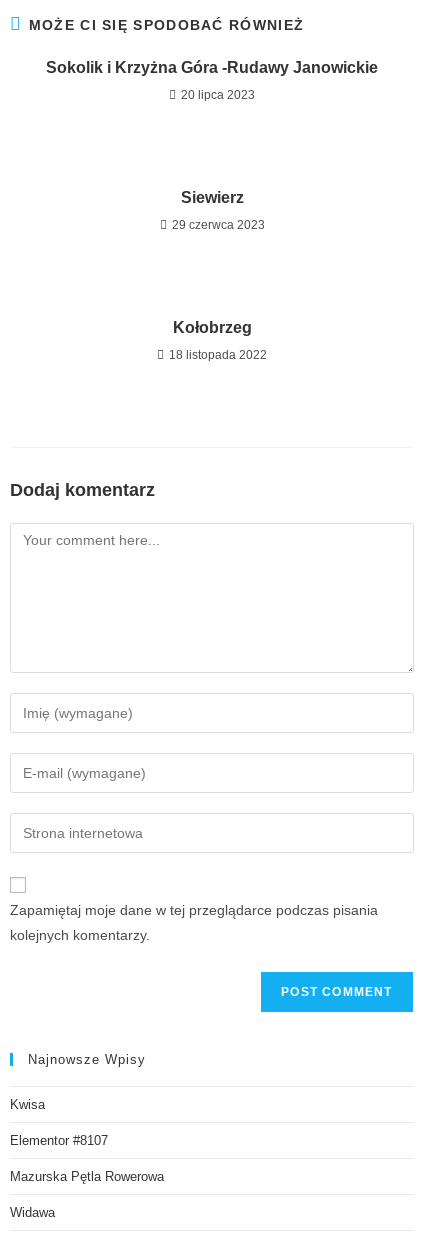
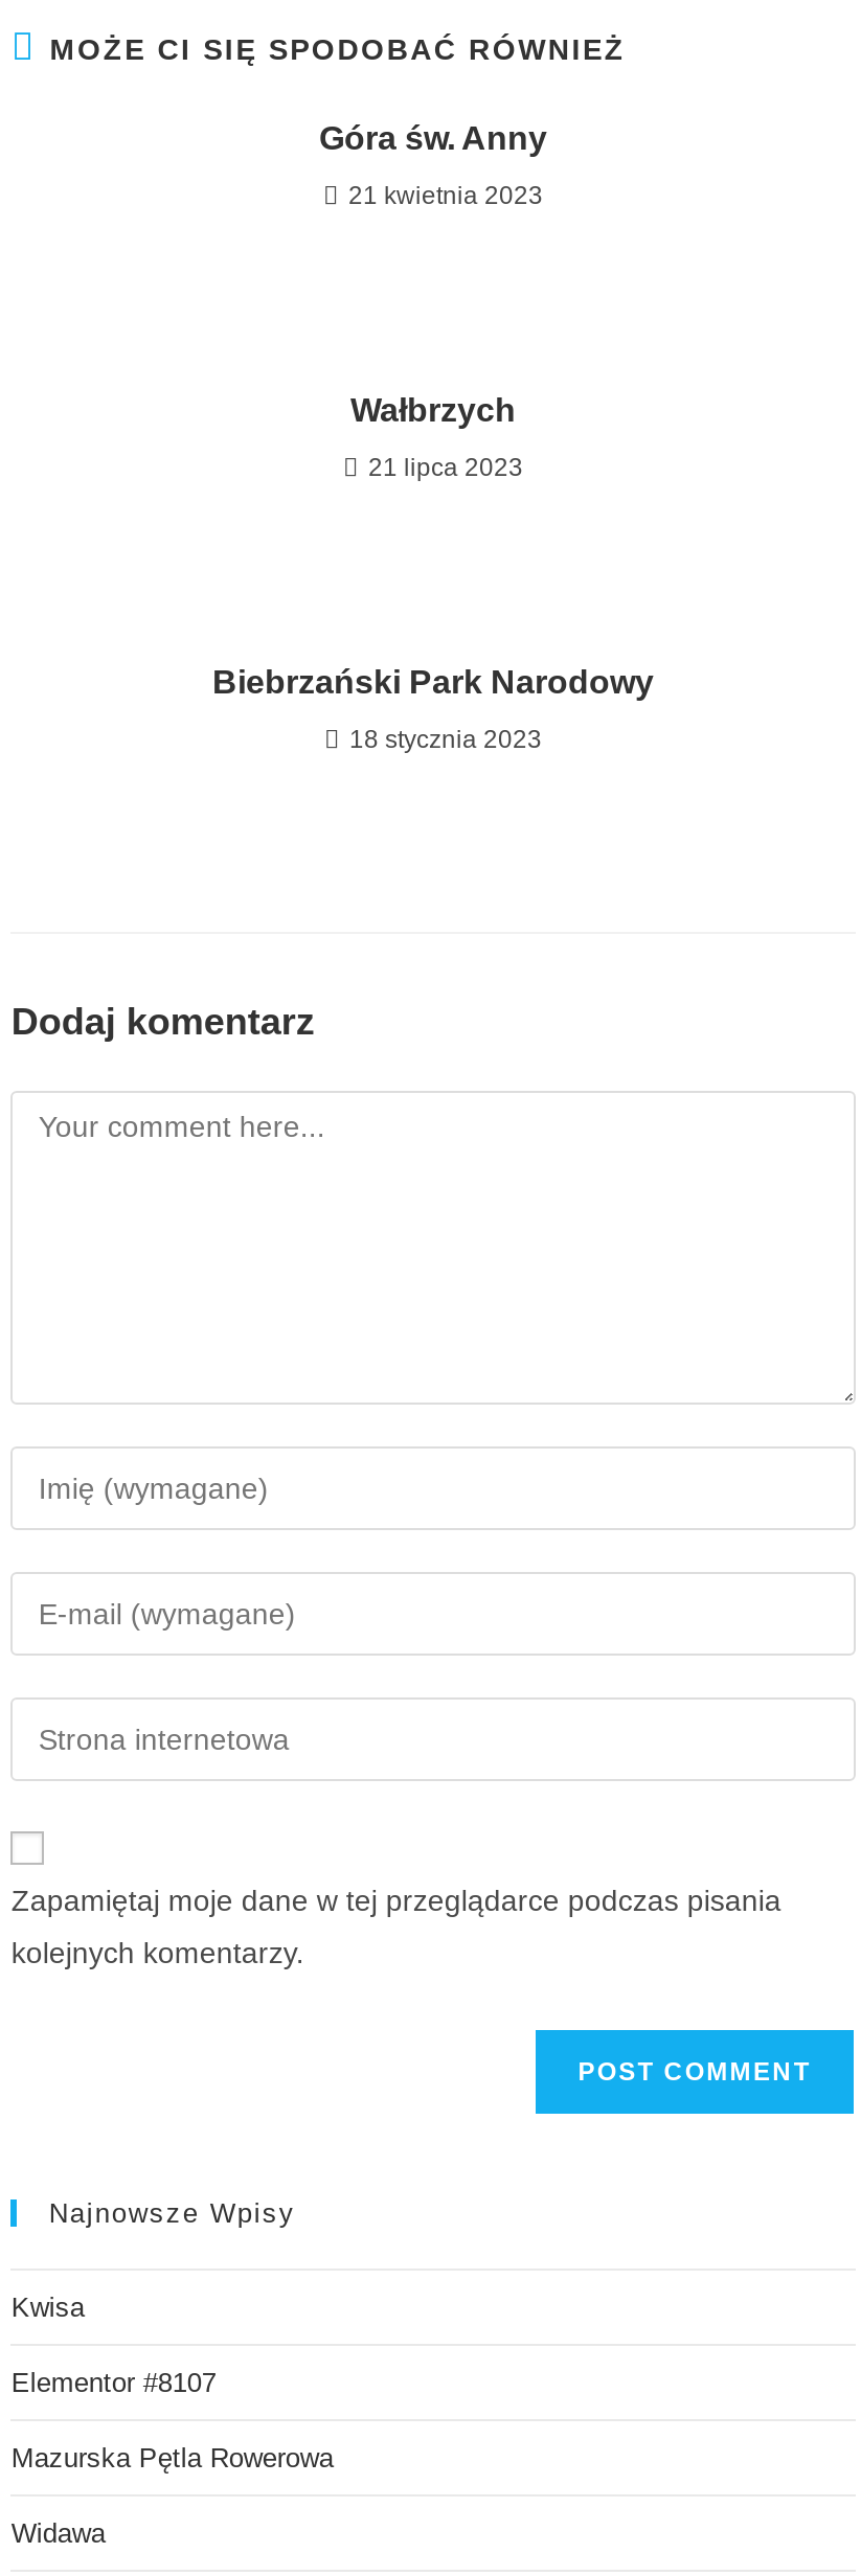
[46,59,378,76] Sokolik i Krzyżna Góra -Rudawy Janowickie -> [319,120,547,156] Góra św. Anny
[181,88,255,102] 20 lipca 2023 -> [348,181,543,210] 21 kwietnia 2023
[180,189,243,206] Siewierz -> [350,392,516,428] Wałbrzych
[171,218,264,232] 29 czerwca 2023 -> [368,453,523,482] 21 lipca 2023
[172,319,251,336] Kołobrzeg -> [212,664,654,700] Biebrzański Park Narodowy
[169,348,267,362] 18 listopada 2022 -> [349,725,542,754] 18 stycznia 2023

